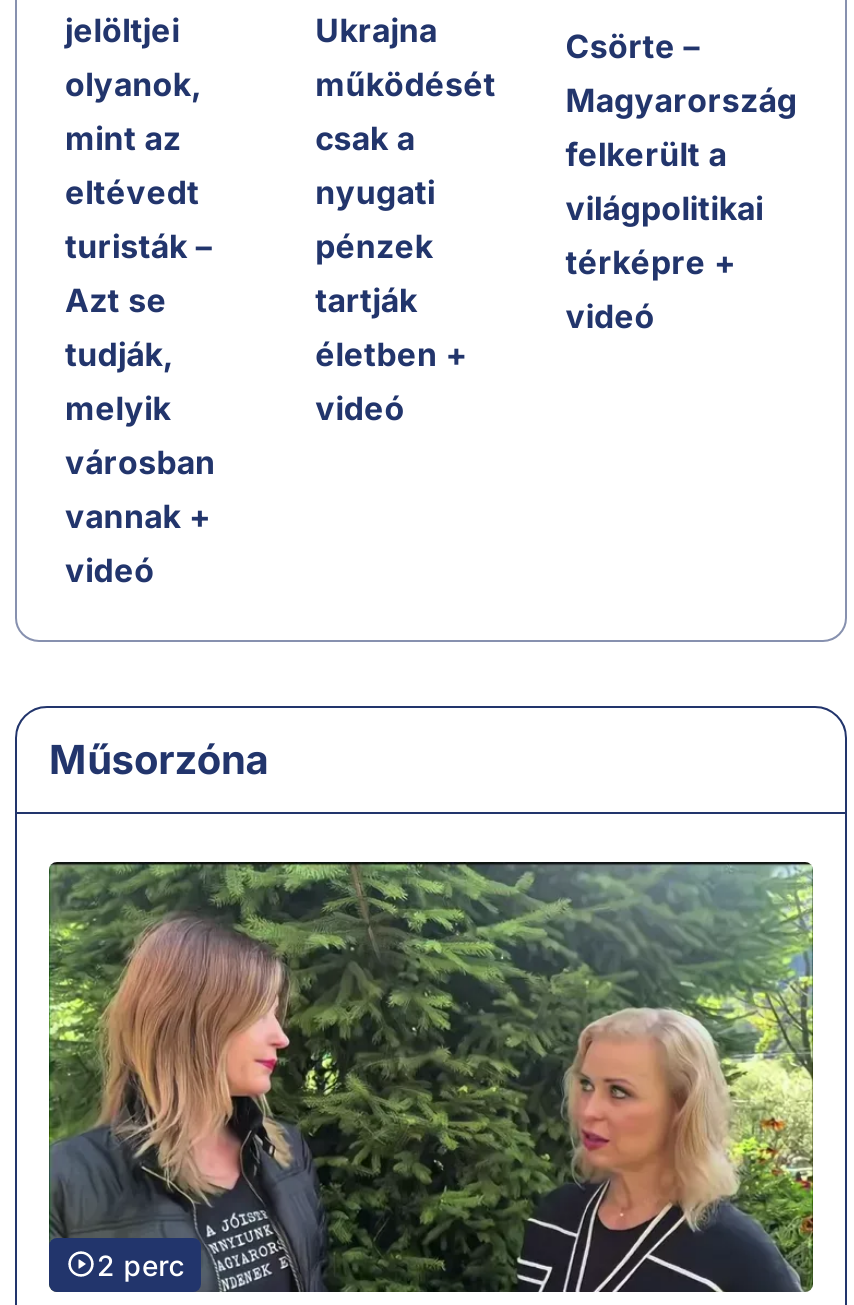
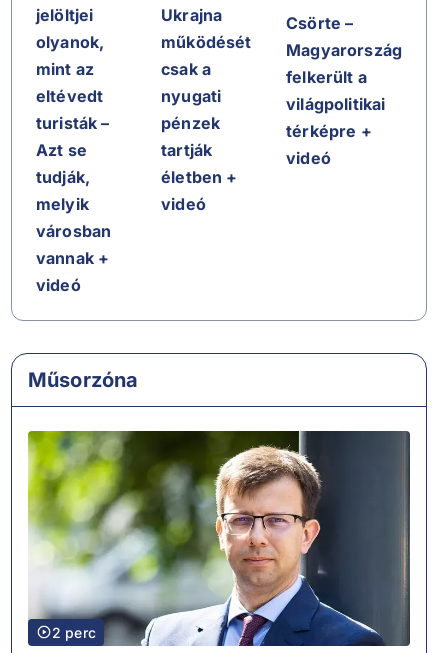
[47,860,815,1294] [image] -> [27,430,411,647] [image]

